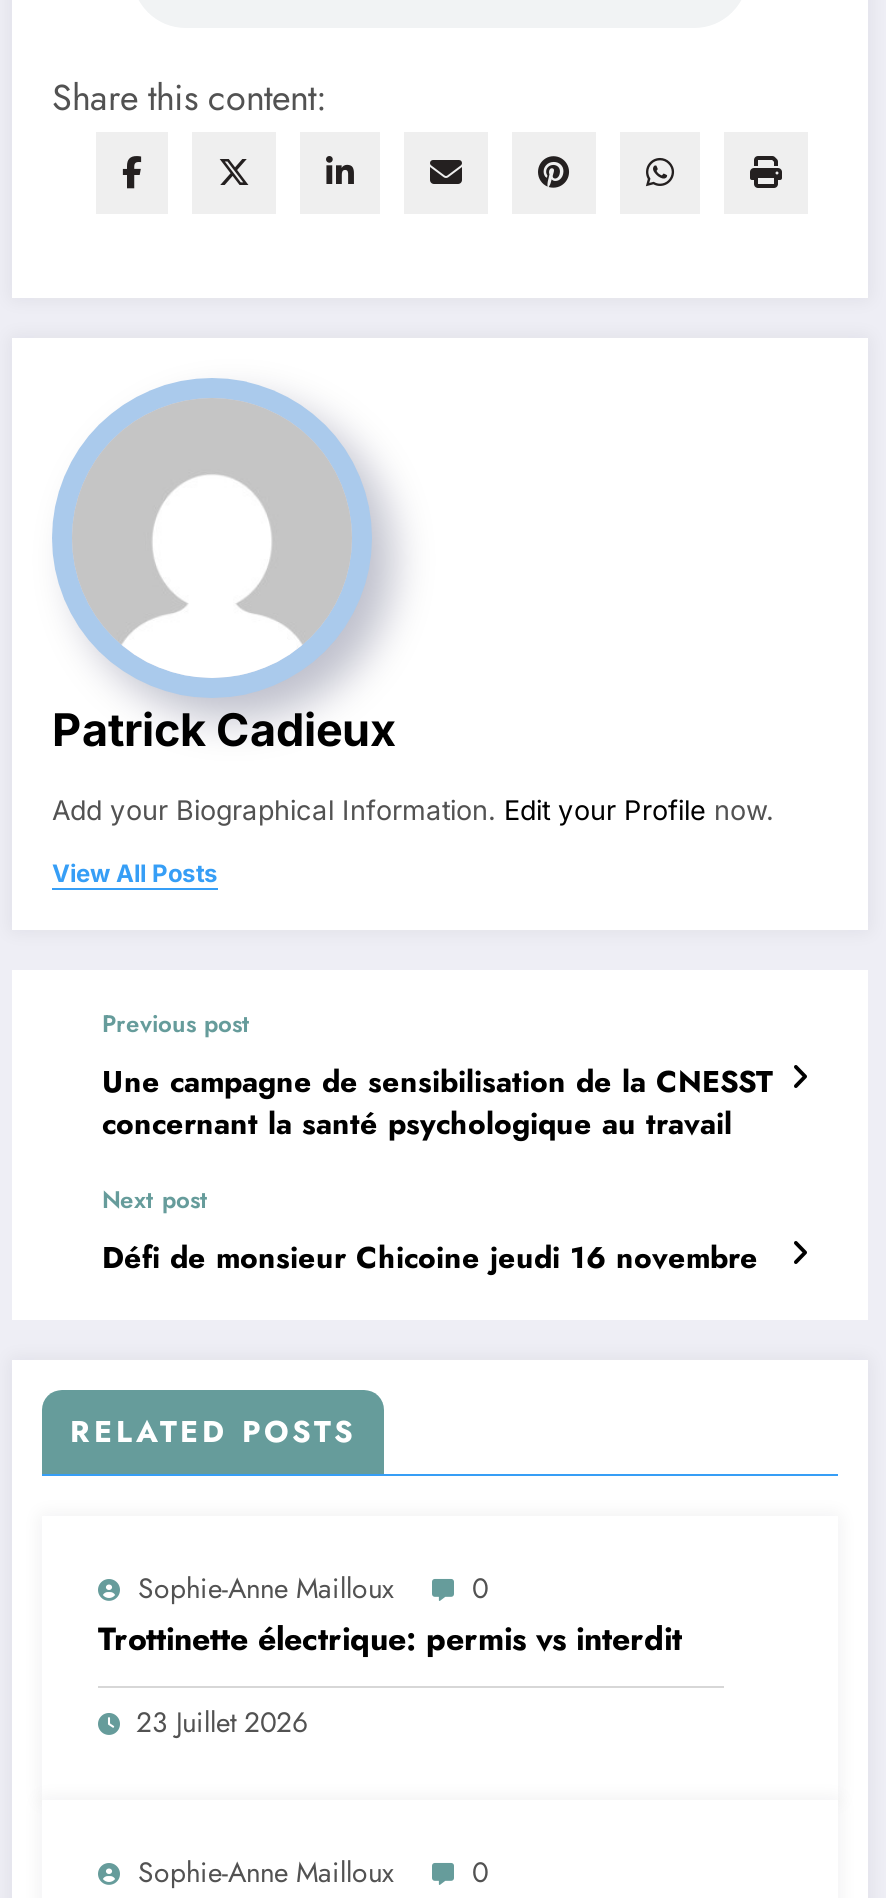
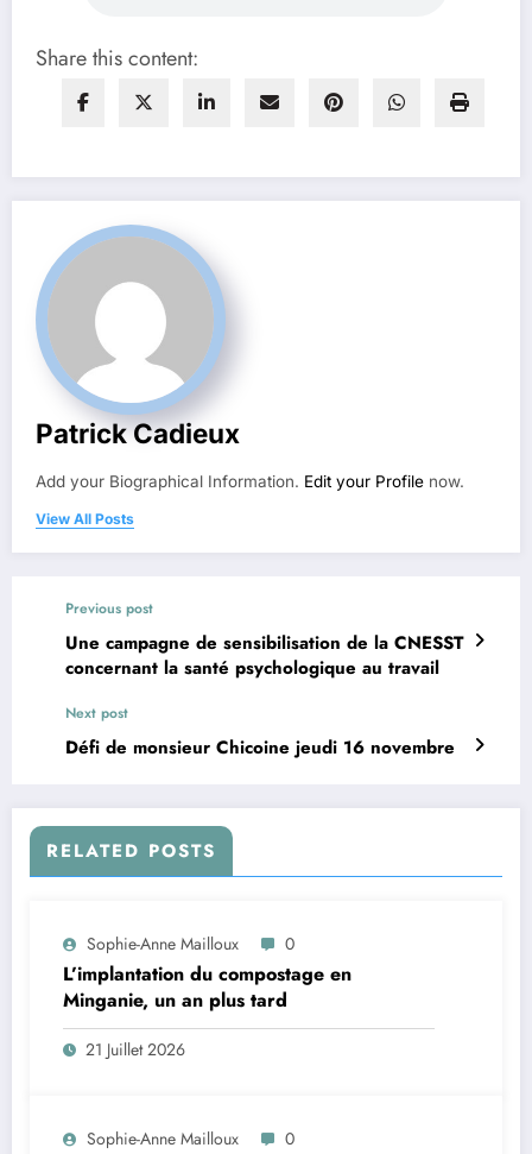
[98,1617,682,1663] Trottinette électrique: permis vs interdit -> [63,961,351,1014] L’implantation du compostage en | Minganie, un an plus tard
[136,1703,308,1743] 23 Juillet 2026 -> [85,1038,185,1062] 21 Juillet 2026

